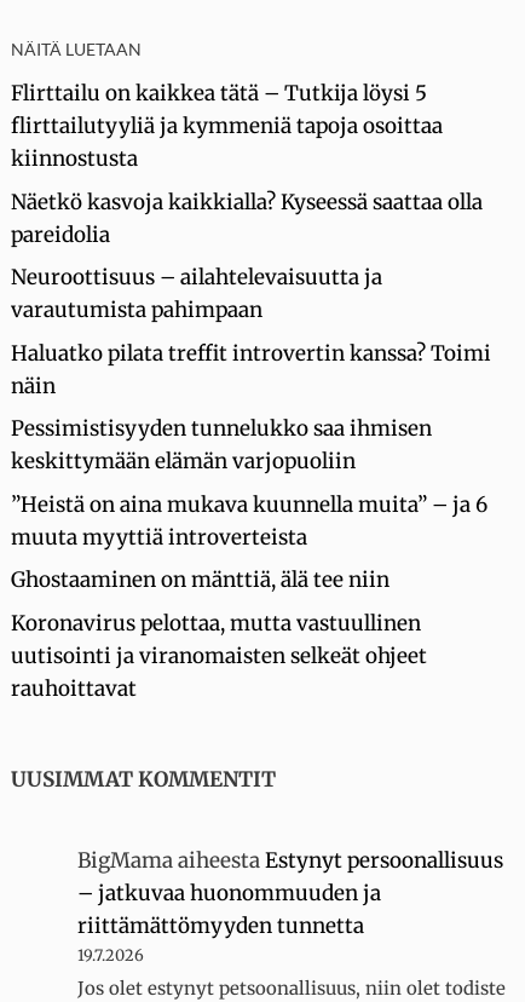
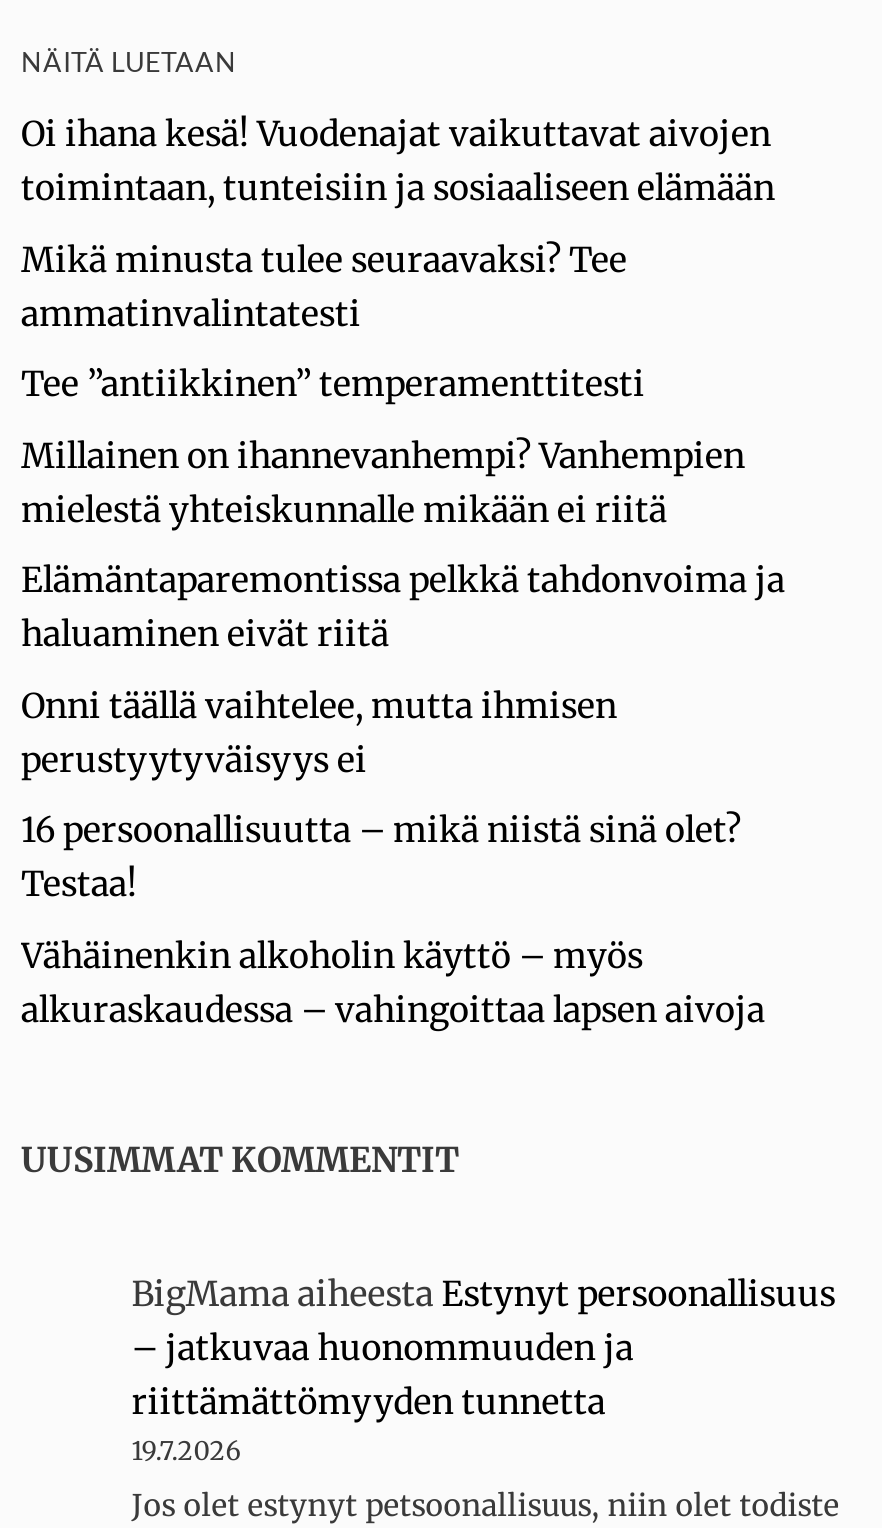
[11,80,443,172] Flirttailu on kaikkea tätä – Tutkija löysi 5 | flirttailutyyliä ja kymmeniä tapoja osoittaa | kiinnostusta -> [21,113,775,211] Oi ihana kesä! Vuodenajat vaikuttavat aivojen | toimintaan, tunteisiin ja sosiaaliseen elämään
[11,189,483,248] Näetkö kasvoja kaikkialla? Kyseessä saattaa olla | pareidolia -> [21,238,627,336] Mikä minusta tulee seuraavaksi? Tee | ammatinvalintatesti
[11,264,382,323] Neuroottisuus – ailahtelevaisuutta ja | varautumista pahimpaan -> [21,363,645,407] Tee ”antiikkinen” temperamenttitesti
[11,340,491,399] Haluatko pilata treffit introvertin kanssa? Toimi | näin -> [21,434,745,532] Millainen on ihannevanhempi? Vanhempien | mielestä yhteiskunnalle mikään ei riitä
[11,415,432,475] Pessimistisyyden tunnelukko saa ihmisen | keskittymään elämän varjopuoliin -> [21,559,785,657] Elämäntaparemontissa pelkkä tahdonvoima ja | haluaminen eivät riitä
[11,491,487,550] ”Heistä on aina mukava kuunnella muita” – ja 6 | muuta myyttiä introverteista -> [21,684,617,782] Onni täällä vaihtelee, mutta ihmisen | perustyytyväisyys ei
[11,567,390,593] Ghostaaminen on mänttiä, älä tee niin -> [21,809,741,907] 16 persoonallisuutta – mikä niistä sinä olet? | Testaa!
[11,610,427,702] Koronavirus pelottaa, mutta vastuullinen | uutisointi ja viranomaisten selkeät ohjeet | rauhoittavat -> [21,934,765,1032] Vähäinenkin alkoholin käyttö – myös | alkuraskaudessa – vahingoittaa lapsen aivoja

